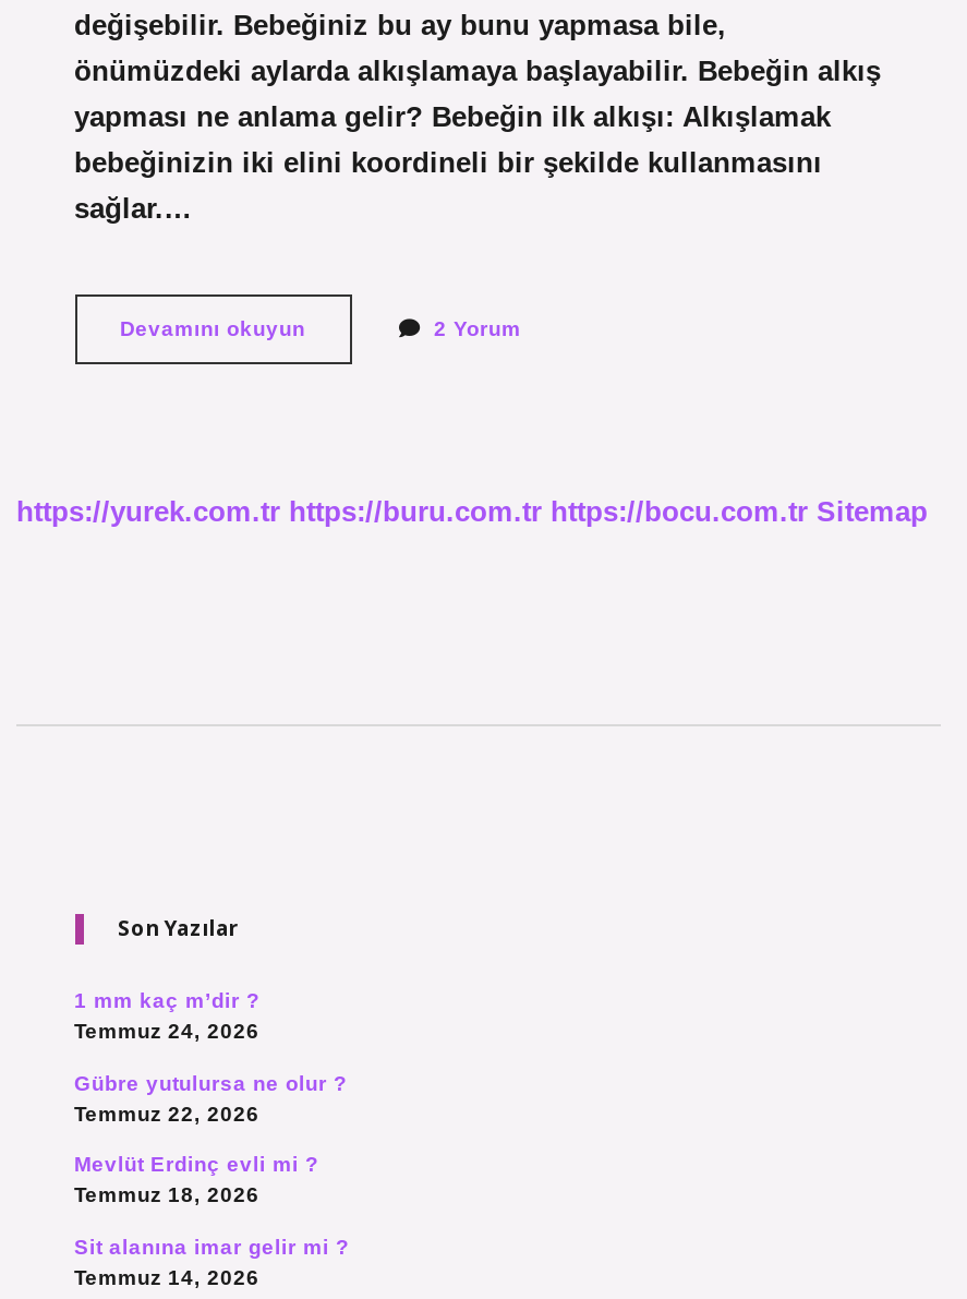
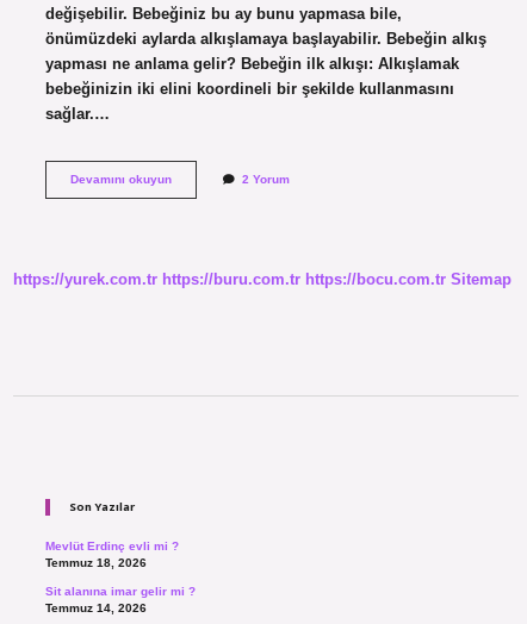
[74,989,347,1125] 1 mm kaç m’dir ? | Temmuz 24, 2026 | Gübre yutulursa ne olur ? | Temmuz 22, 2026 -> none

